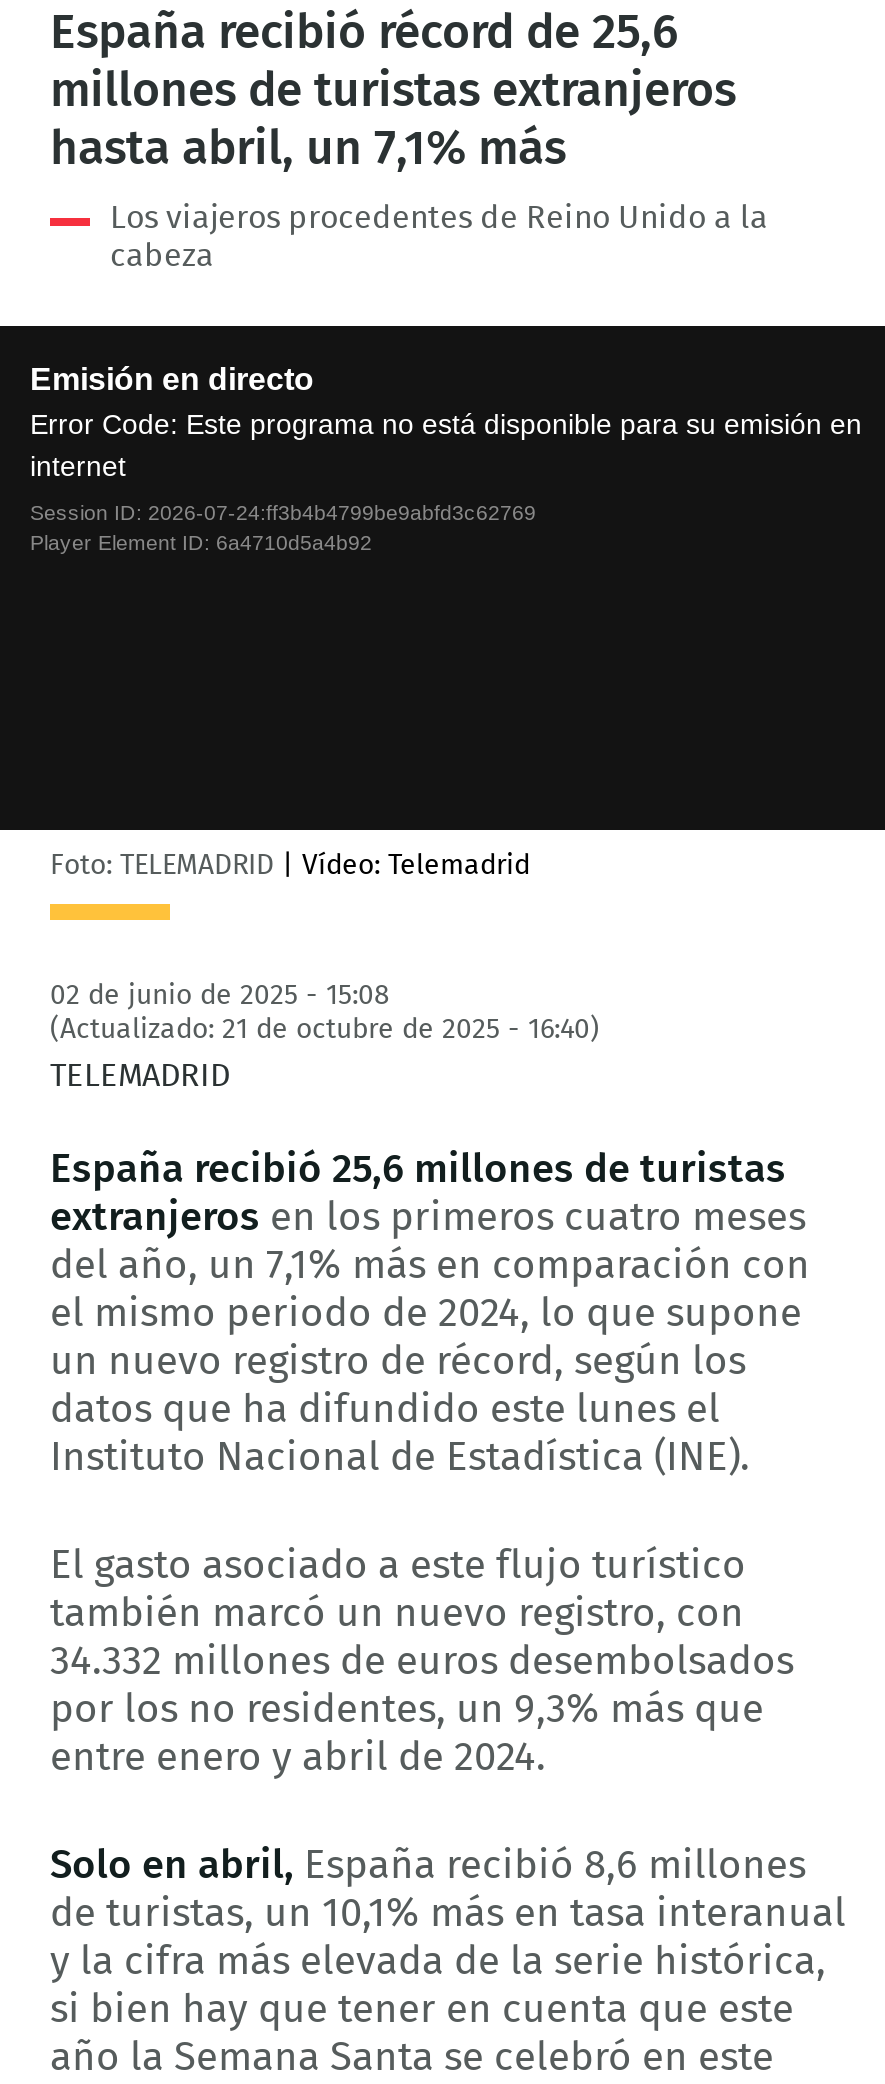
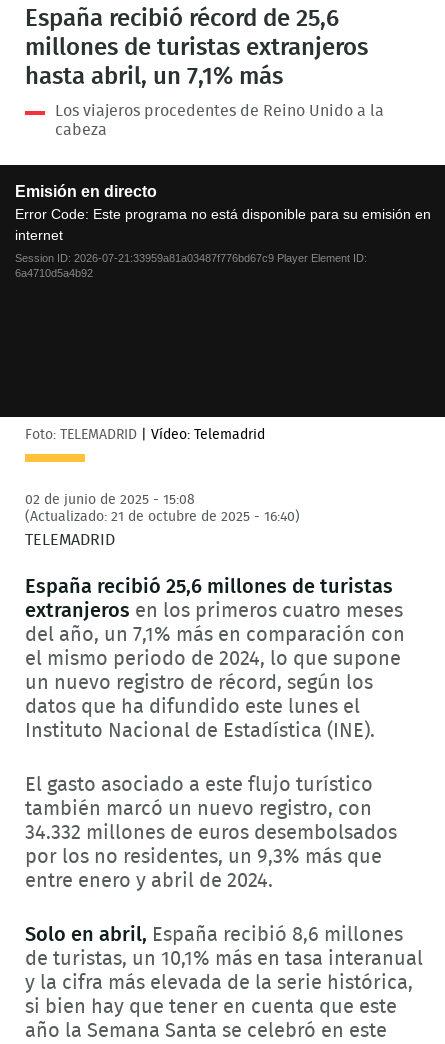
[30,500,536,554] Session ID: 2026-07-24:ff3b4b4799be9abfd3c62769 | Player Element ID: 6a4710d5a4b92 -> [15,252,367,279] Session ID: 2026-07-21:33959a81a03487f776bd67c9 Player Element ID: | 6a4710d5a4b92

